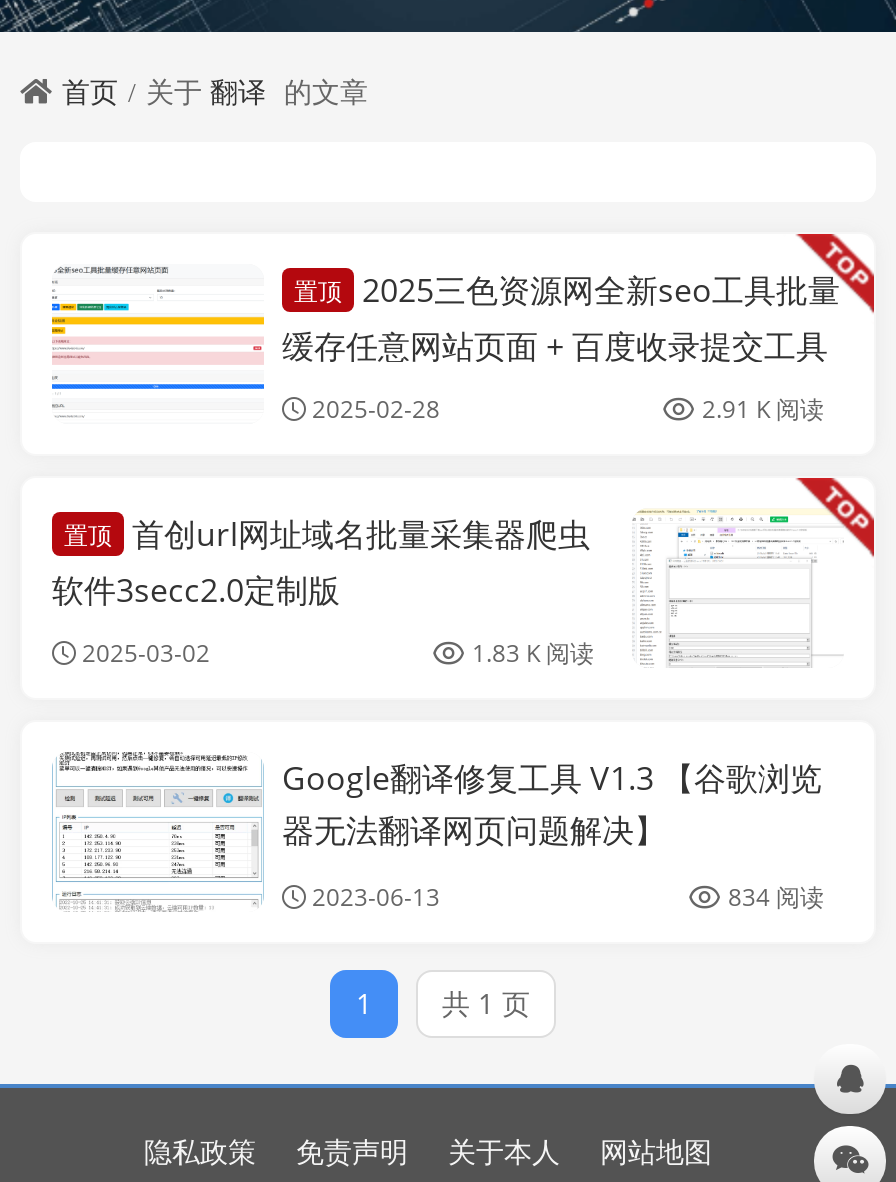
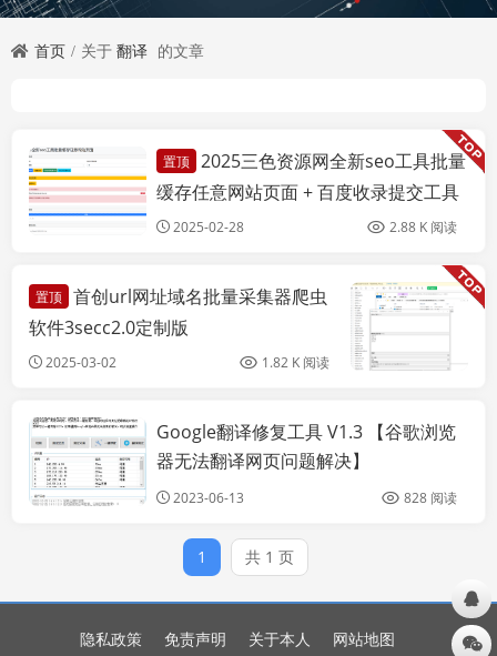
[702,391,824,425] 2.91 K 阅读 -> [389,217,457,236] 2.88 K 阅读
[472,635,594,669] 1.83 K 阅读 -> [262,353,329,372] 1.82 K 阅读
[728,879,824,913] 834 阅读 -> [404,488,457,507] 828 阅读

